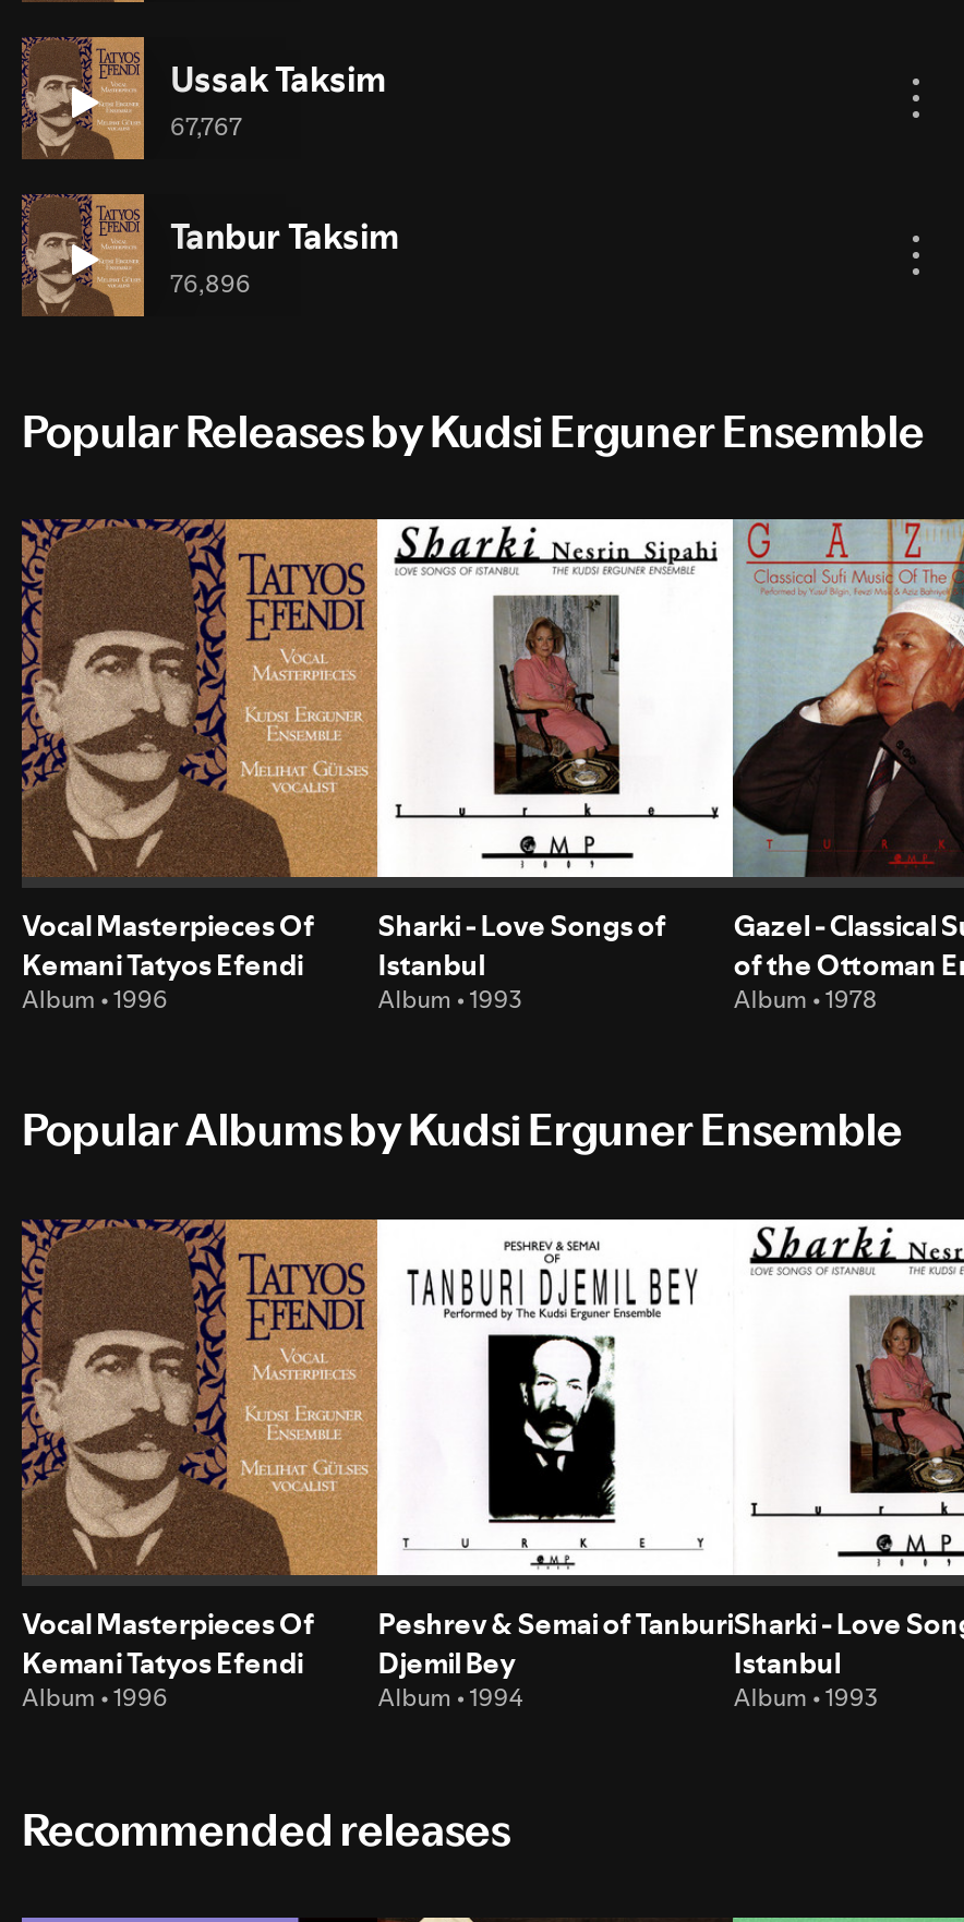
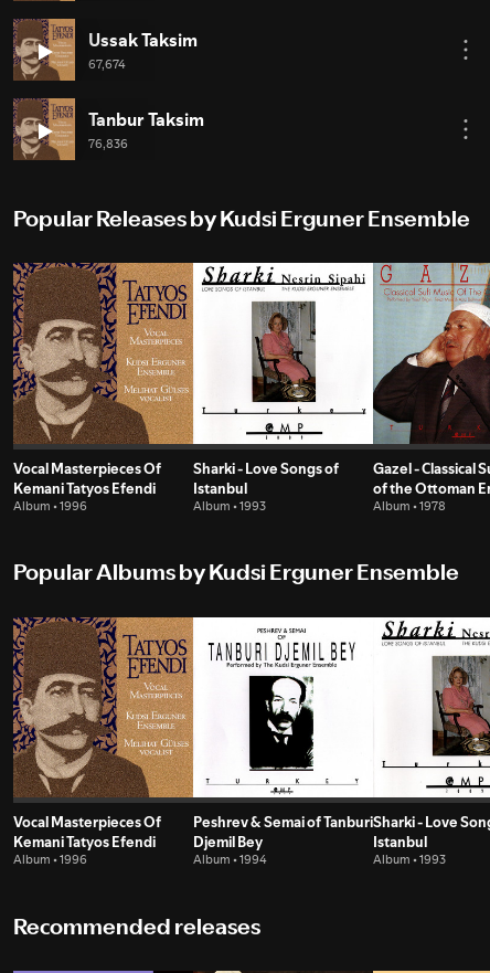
[170,111,242,143] 67,767 -> [88,56,126,73] 67,674
[170,268,251,300] 76,896 -> [88,136,128,152] 76,836

